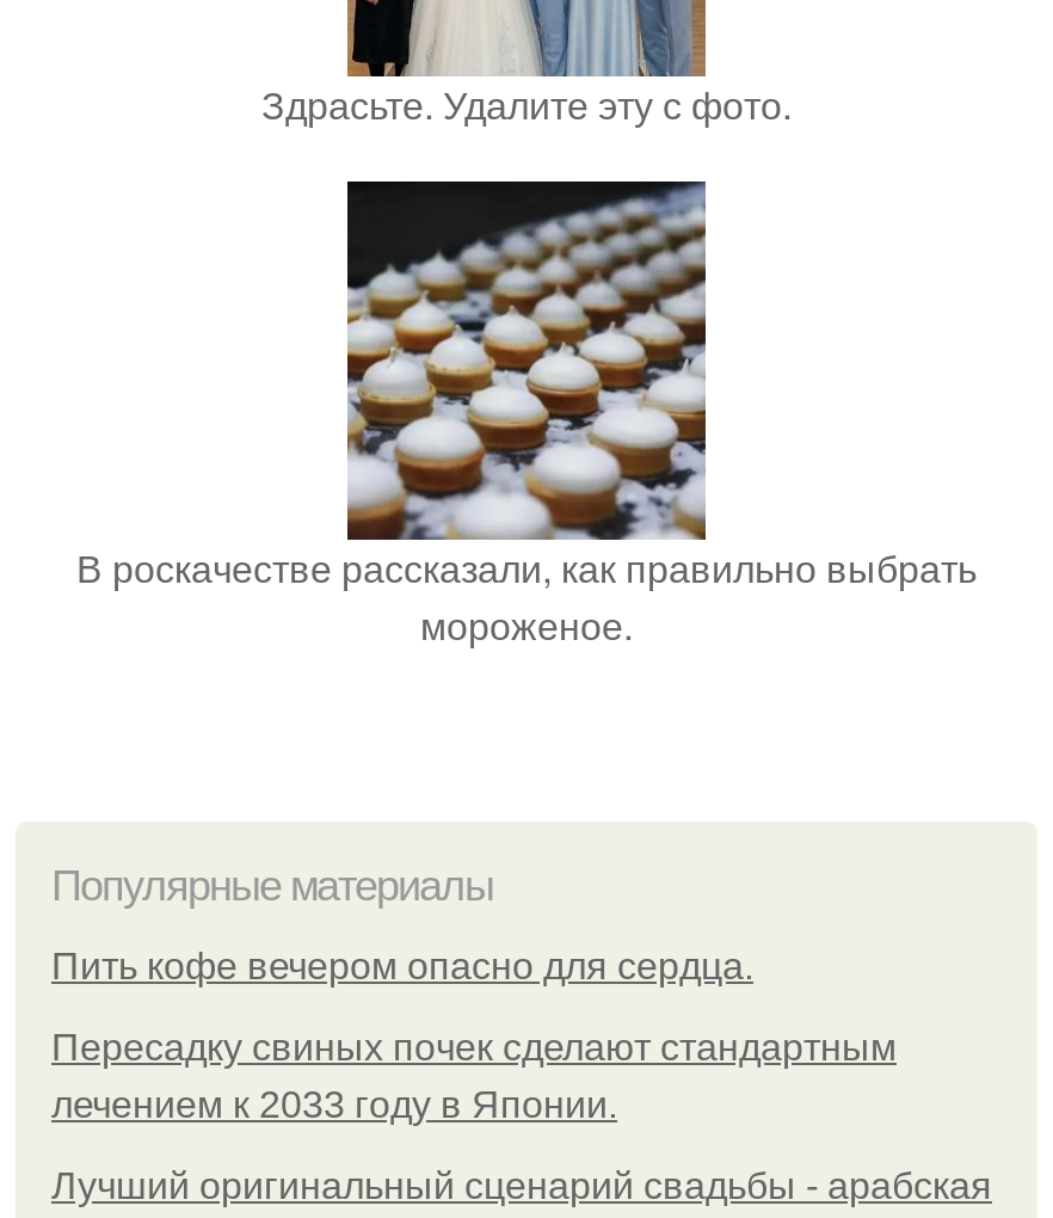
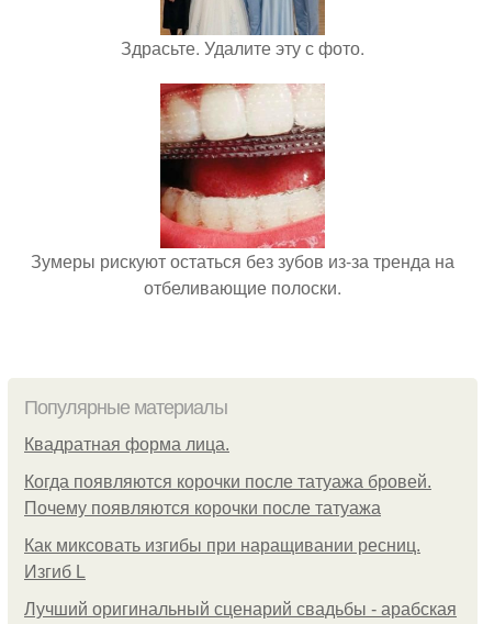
[76,179,977,652] [image] | В роскачестве рассказали, как правильно выбрать | мороженое. -> [31,82,454,300] [image] | Зумеры рискуют остаться без зубов из-за тренда на | отбеливающие полоски.
[51,946,897,1125] Пить кофе вечером опасно для сердца. | Пересадку свиных почек сделают стандартным | лечением к 2033 году в Японии. -> [24,435,431,581] Квадратная форма лица. | Когда появляются корочки после татуажа бровей. | Почему появляются корочки после татуажа | Как миксовать изгибы при наращивании ресниц. | Изгиб L

